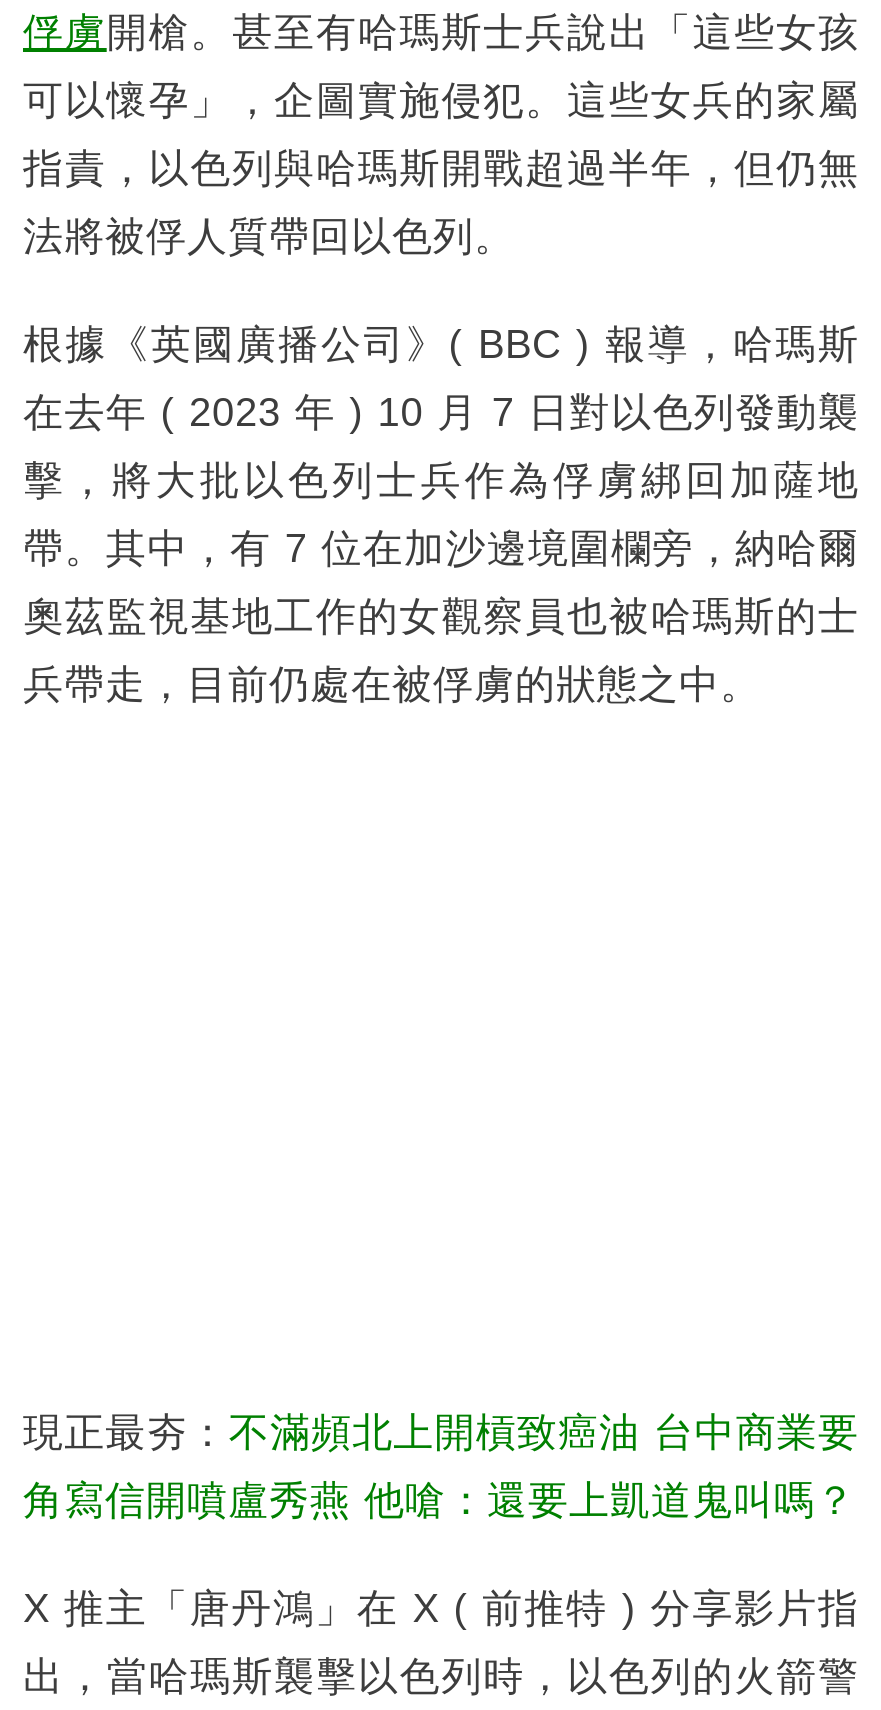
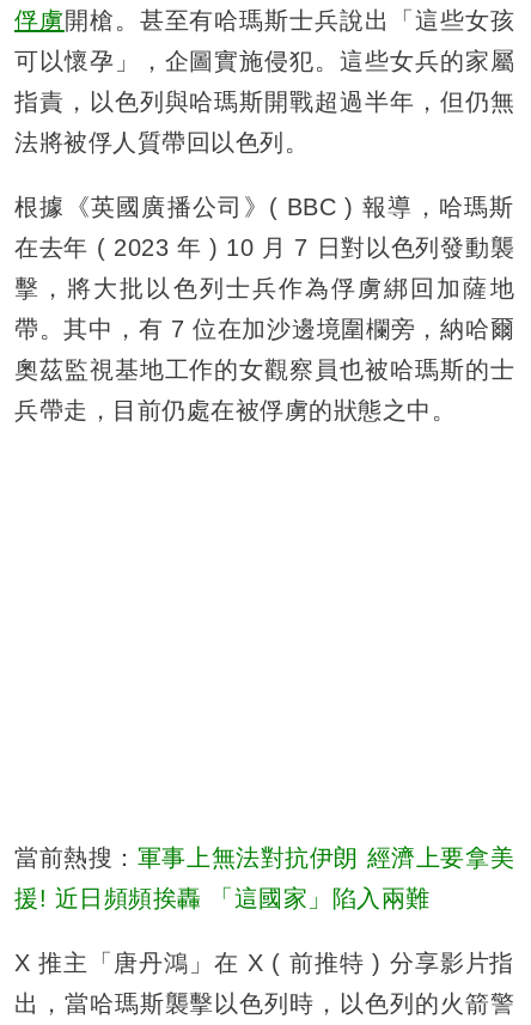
[23,1410,859,1454] 現正最夯：不滿頻北上開槓致癌油 台中商業要 -> [14,845,514,871] 當前熱搜：軍事上無法對抗伊朗 經濟上要拿美
[23,1478,856,1522] 角寫信開噴盧秀燕 他嗆：還要上凱道鬼叫嗎？ -> [14,885,430,911] 援! 近日頻頻挨轟 「這國家」陷入兩難

